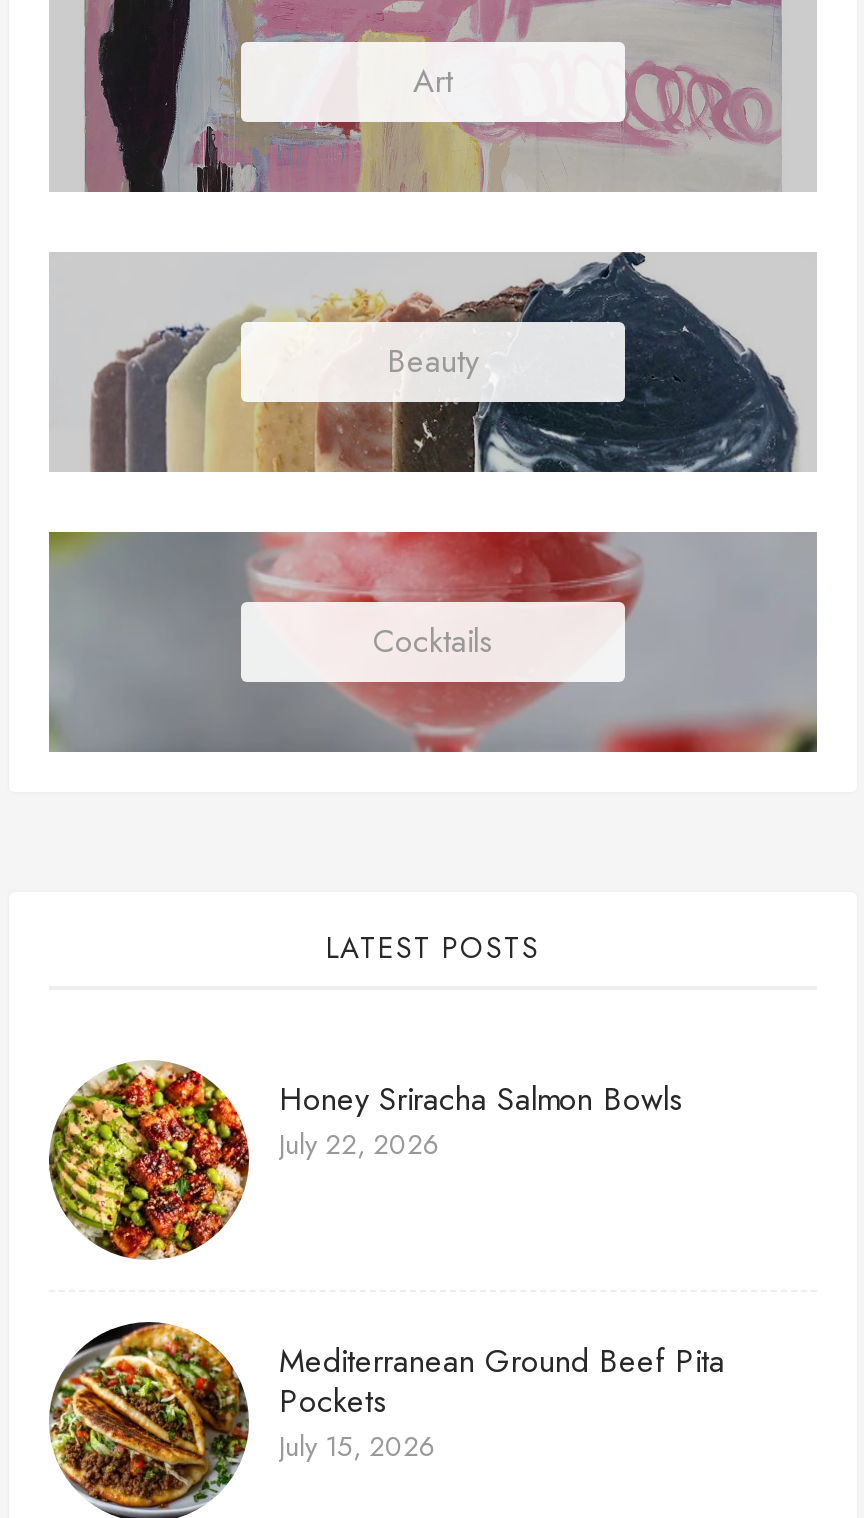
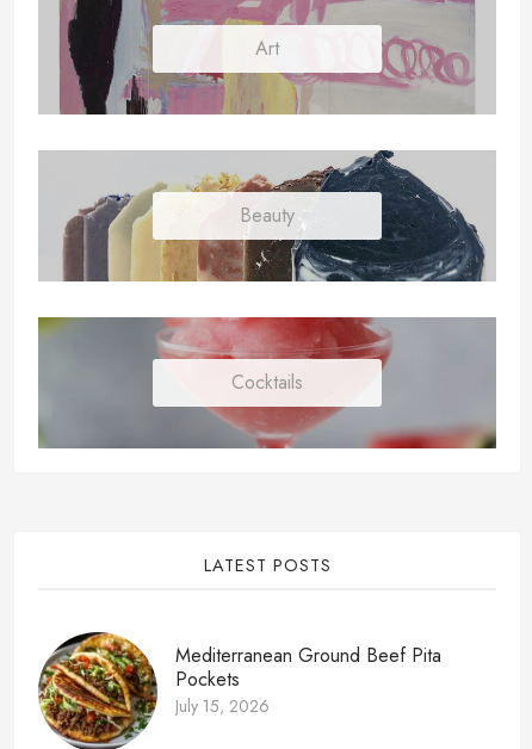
[49,1060,683,1262] [image] | Honey Sriracha Salmon Bowls | July 22, 2026 -> none

